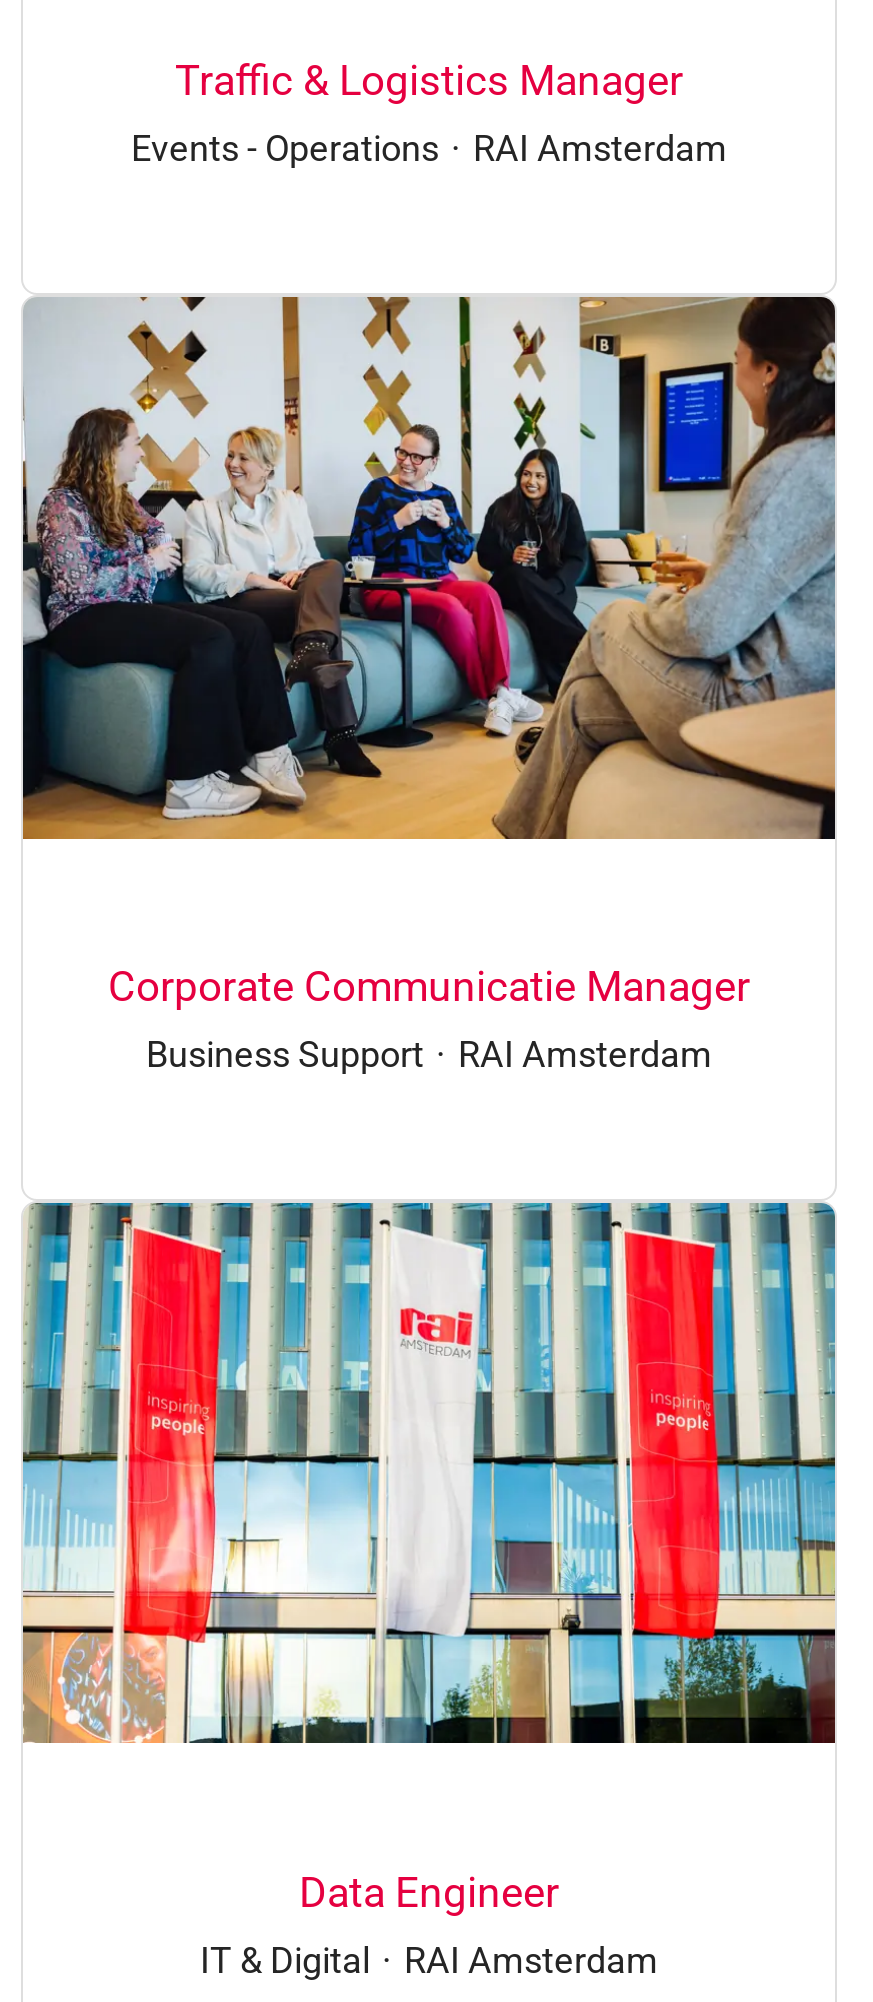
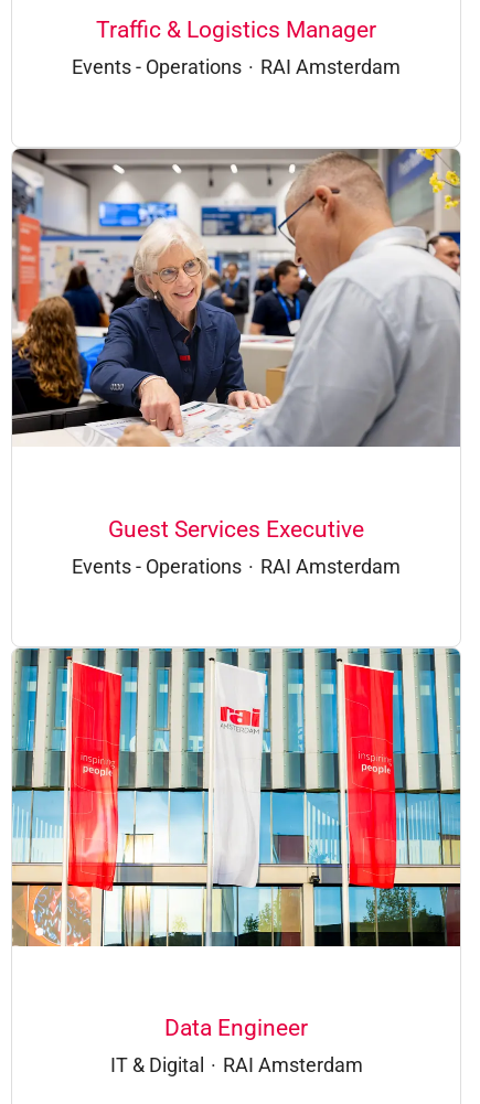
[21,294,835,842] [image] -> [11,148,461,448] [image]
[108,963,750,1011] Corporate Communicatie Manager -> [108,516,364,542] Guest Services Executive
[146,1033,712,1075] Business Support · RAI Amsterdam -> [72,554,401,577] Events - Operations · RAI Amsterdam

